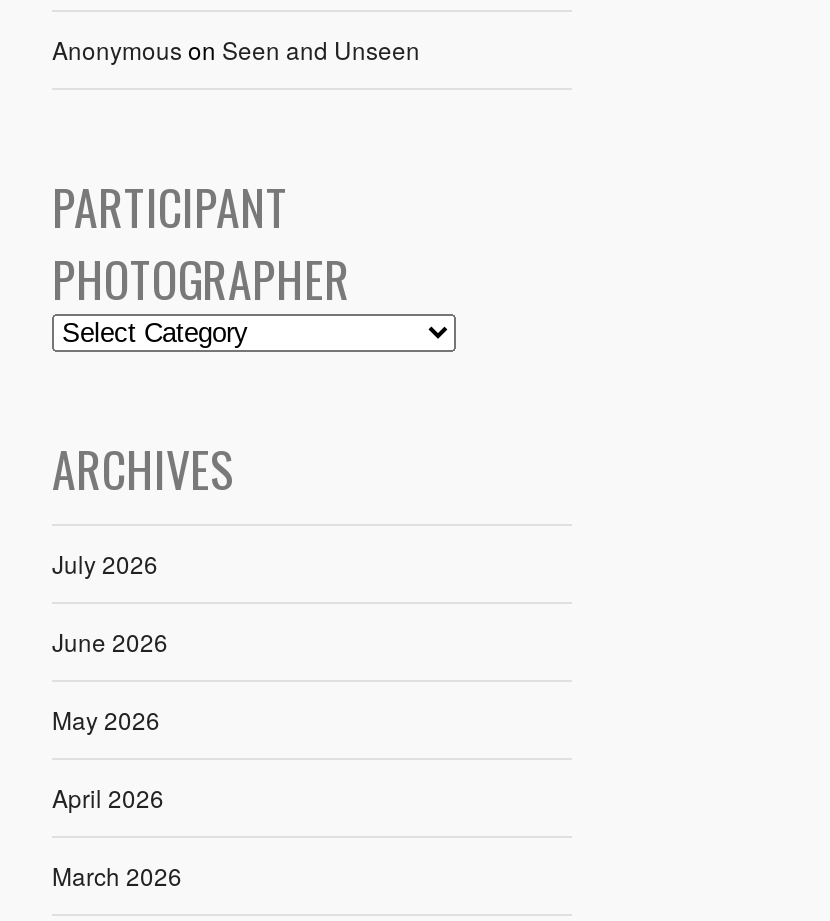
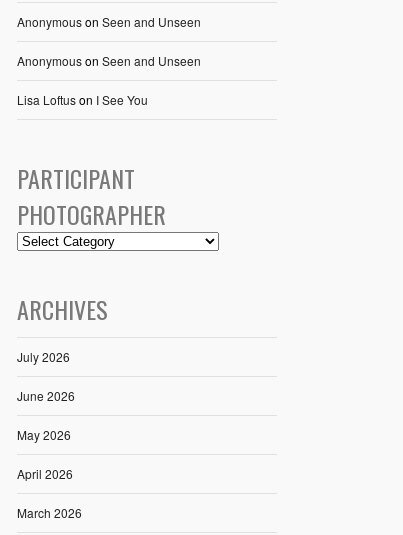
none -> [17,52,201,108] Anonymous on Seen and Unseen | Lisa Loftus on I See You

